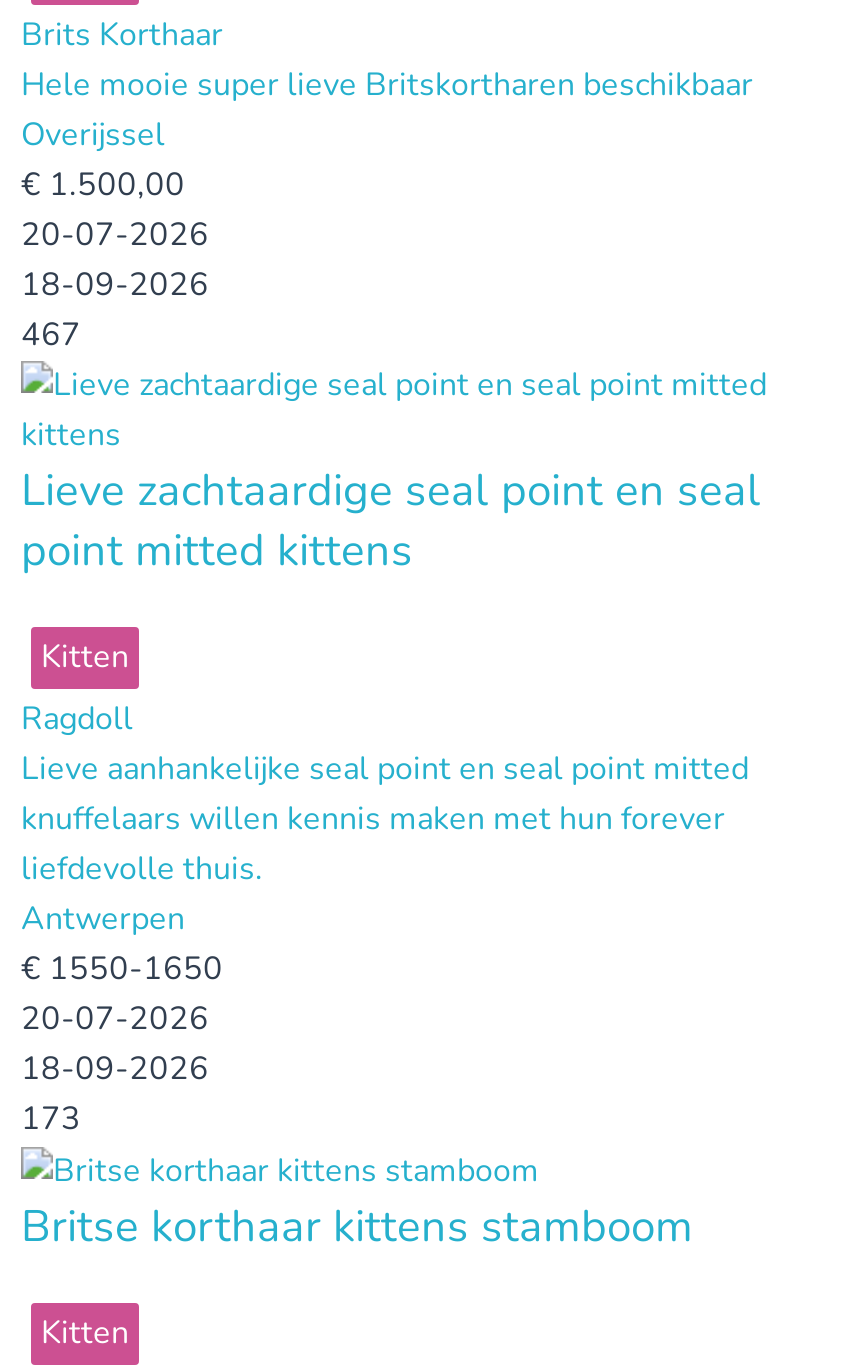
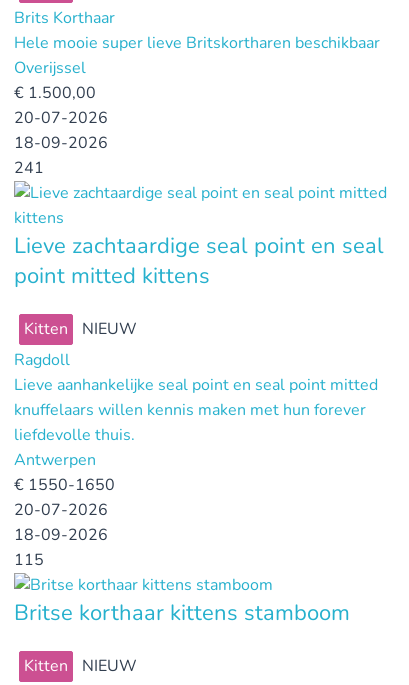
[21,314,81,358] 467 -> [14,157,44,179] 241
none -> [82,318,137,340] NIEUW
[21,1098,81,1142] 173 -> [14,549,44,571] 115
none -> [82,655,137,677] NIEUW

